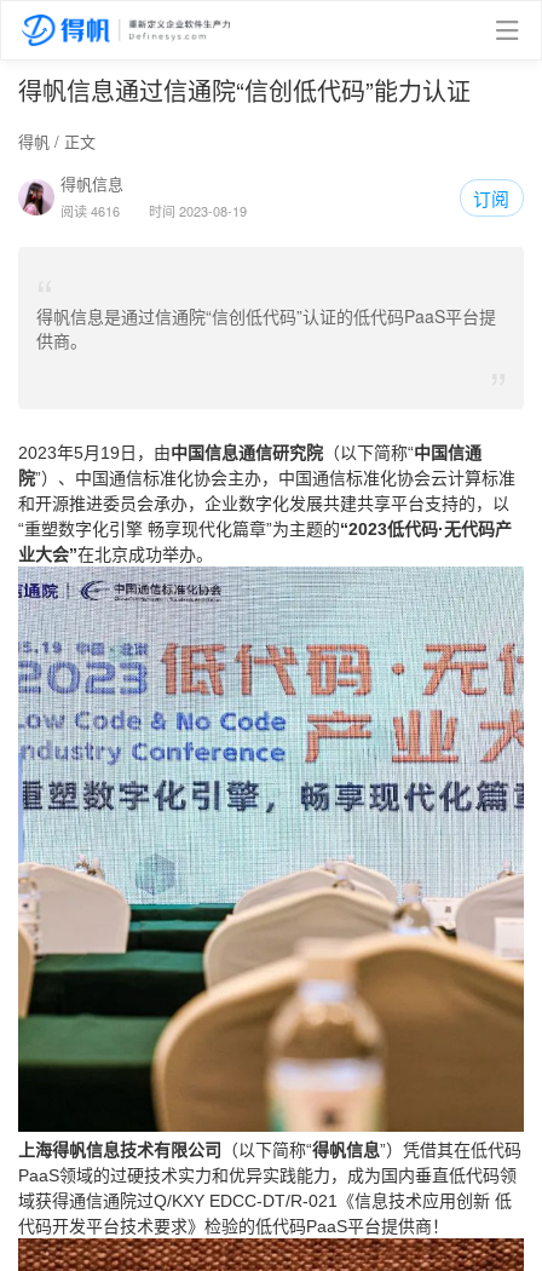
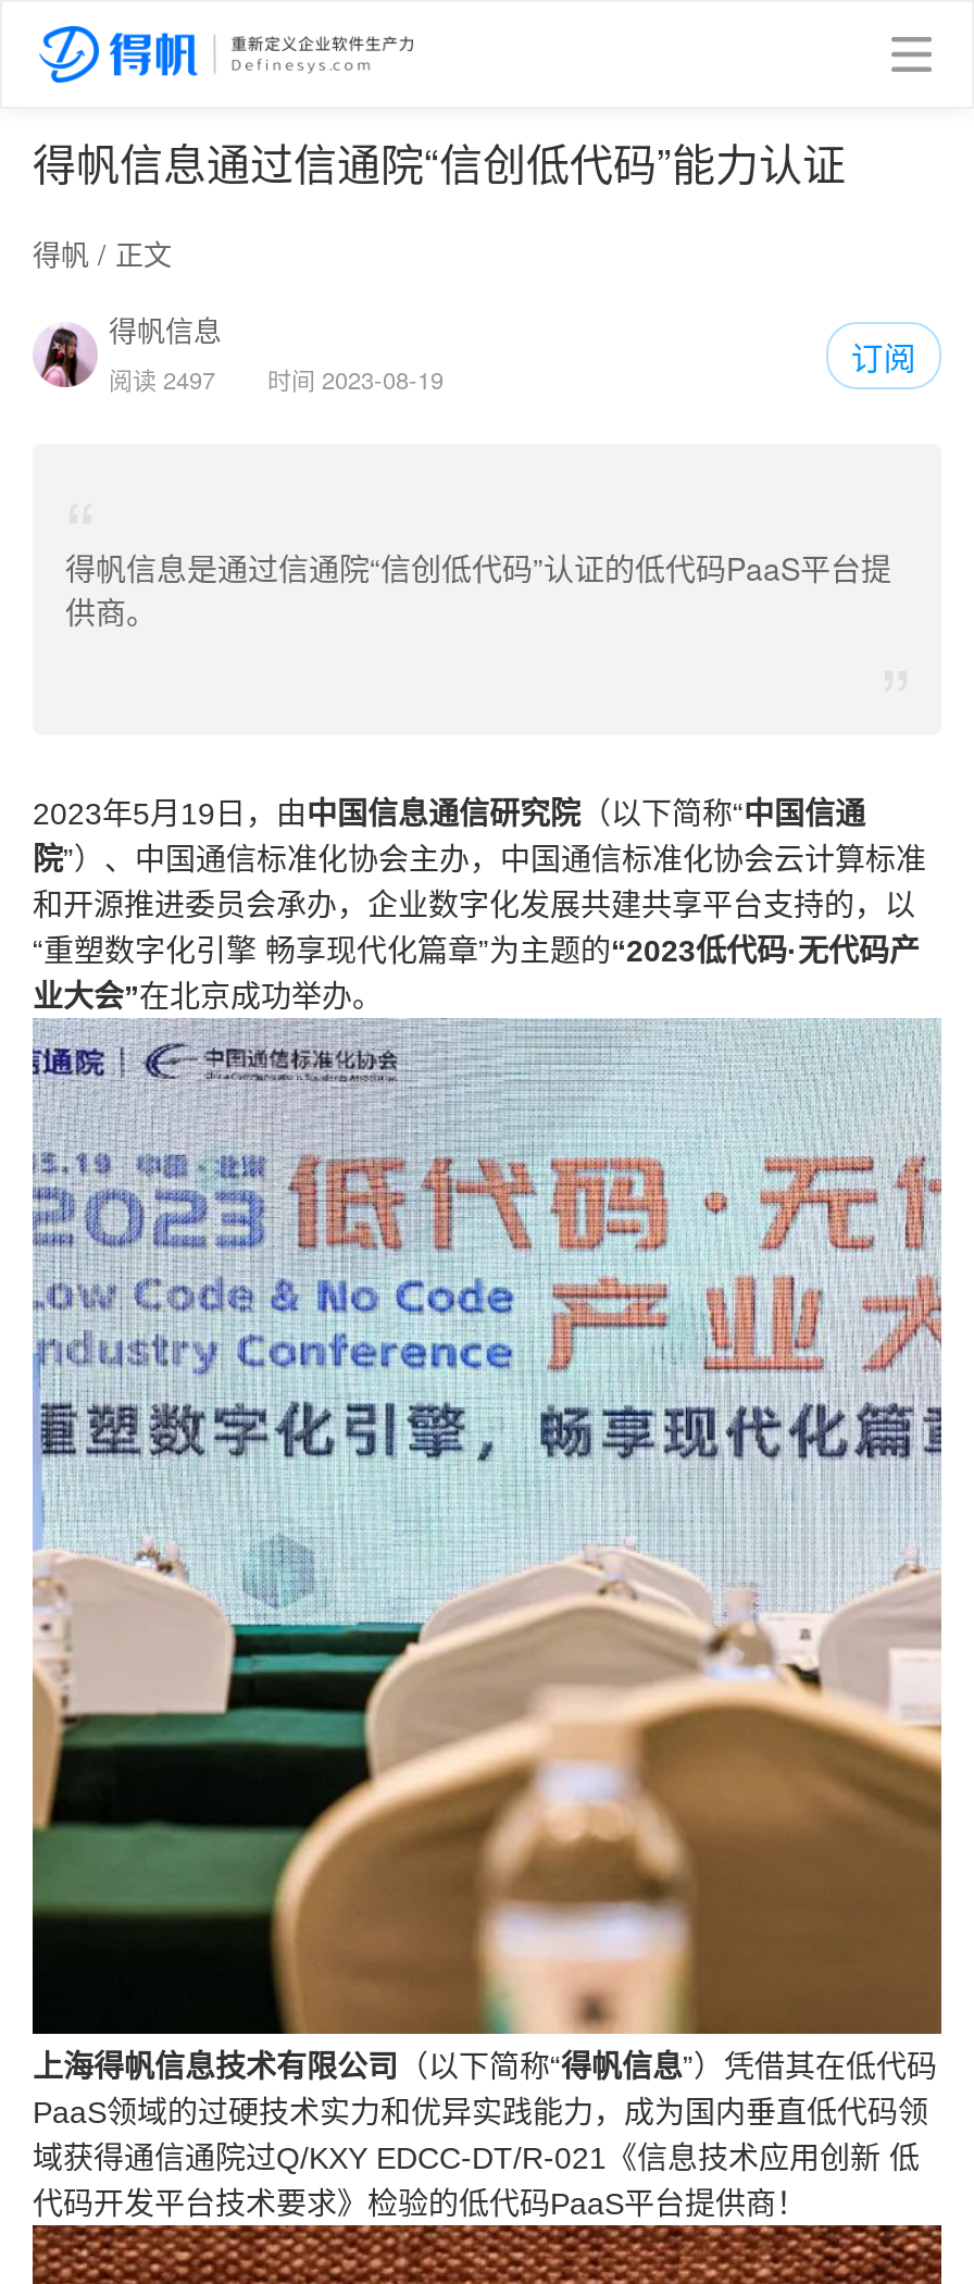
[60,201,247,221] 阅读 4616 时间 2023-08-19 -> [109,362,444,396] 阅读 2497 时间 2023-08-19

